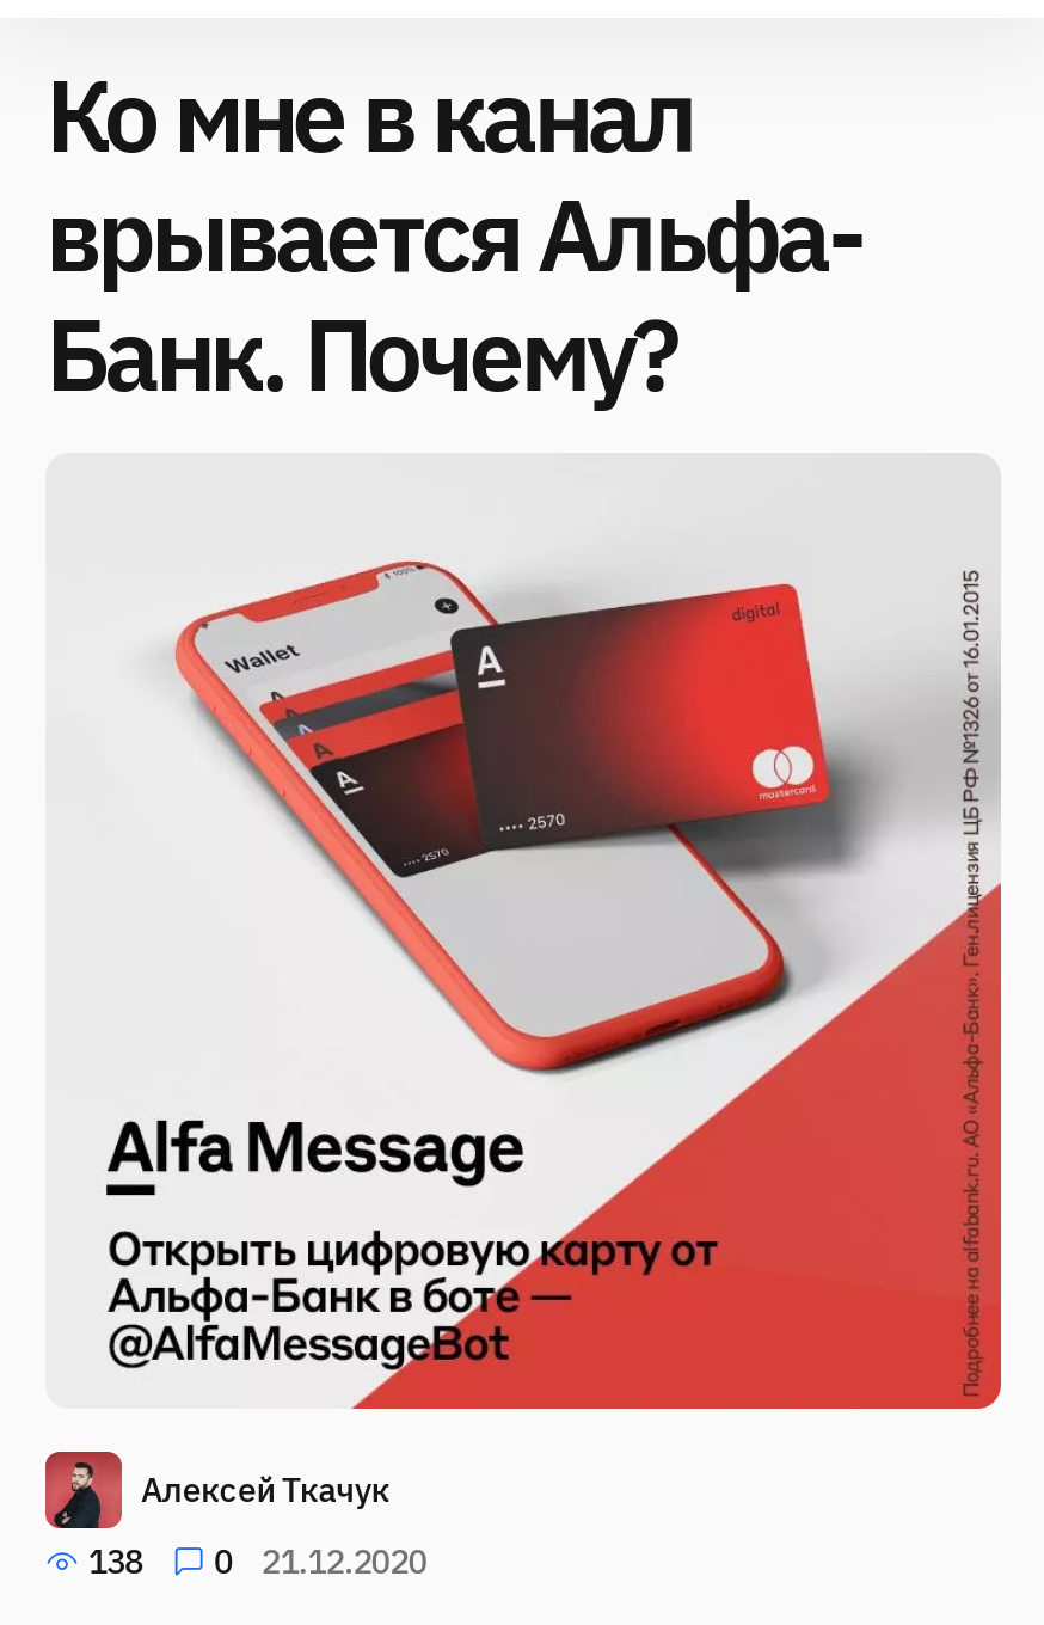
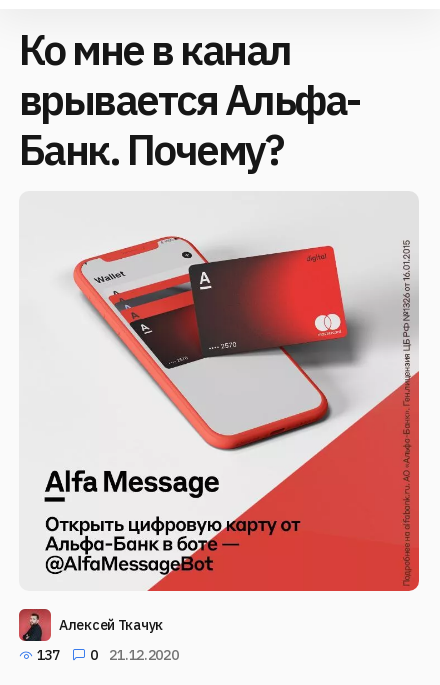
[88,1540,427,1583] 138 0 21.12.2020 -> [37,646,179,664] 137 0 21.12.2020

